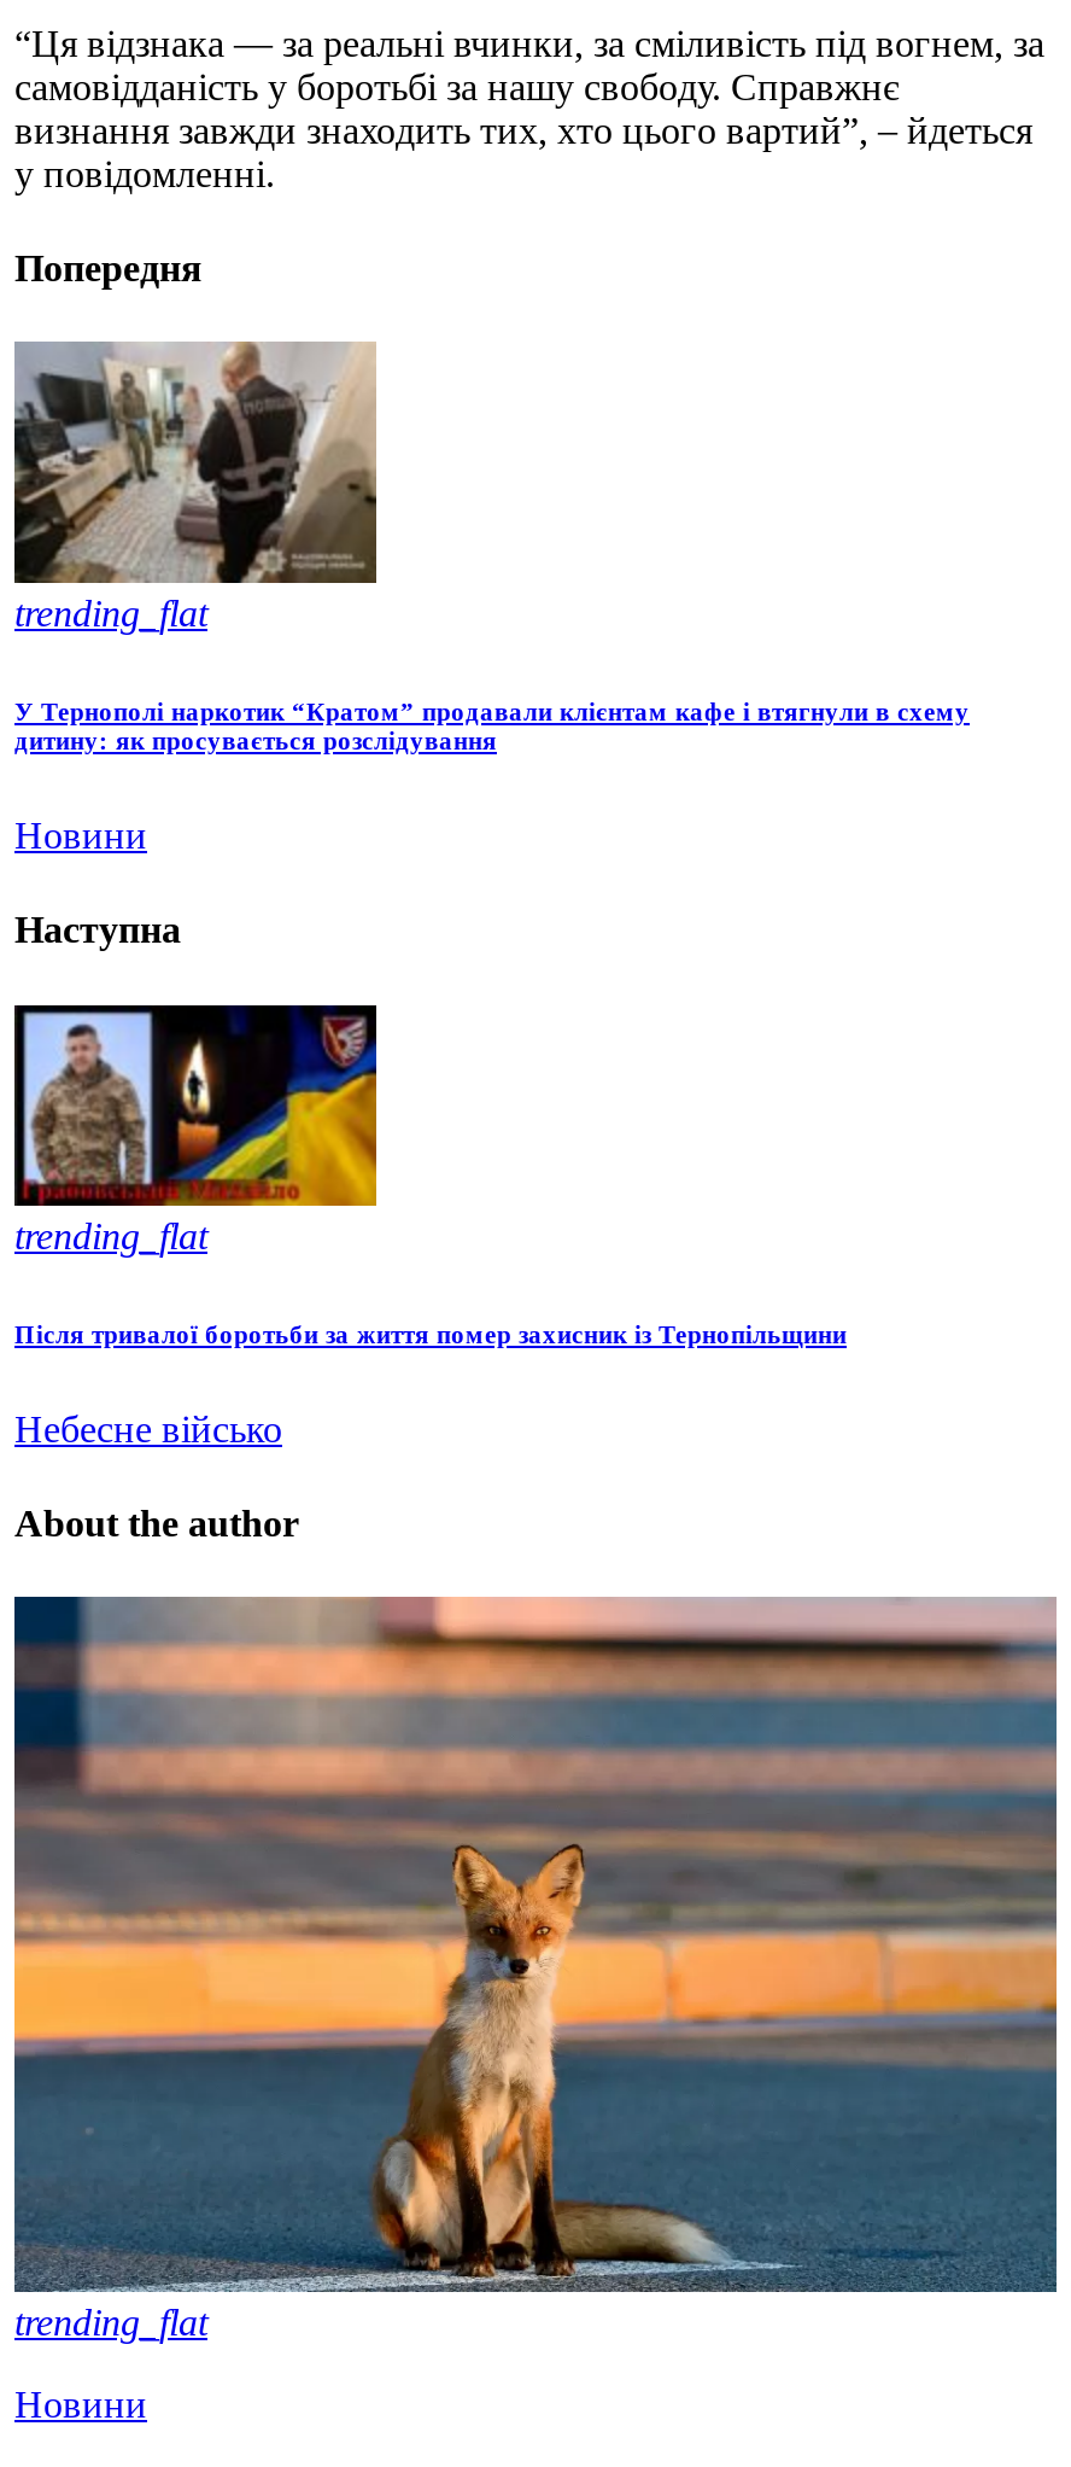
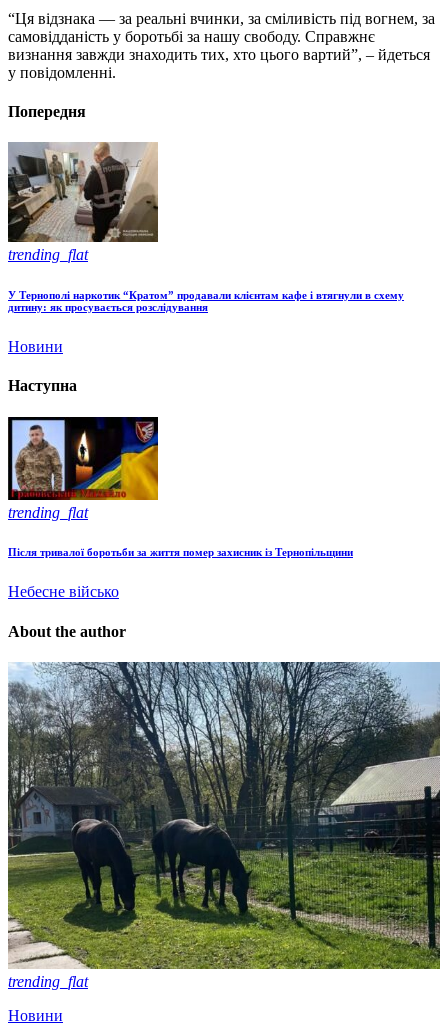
[12,1597,1059,2294] [image] -> [7,661,441,971] [image]

